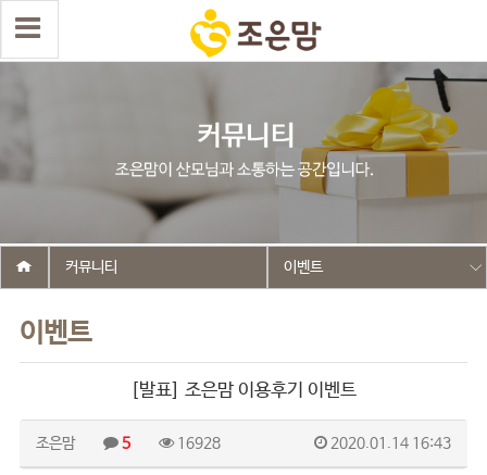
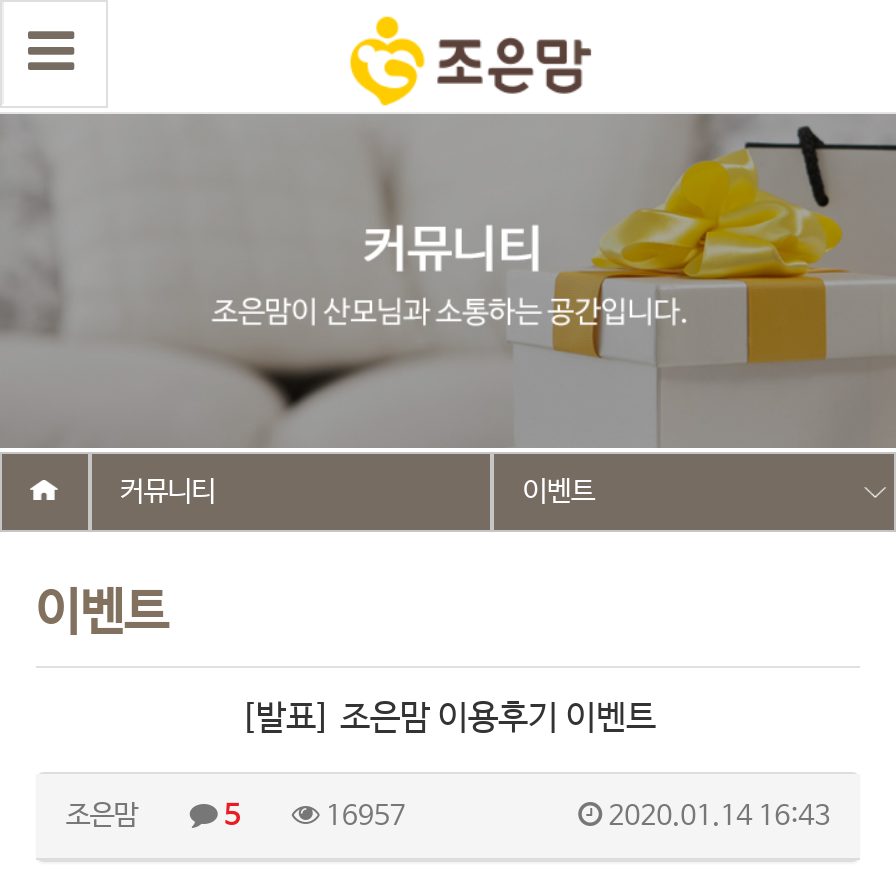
[174,434,221,452] 16928 -> [320,799,406,831] 16957

